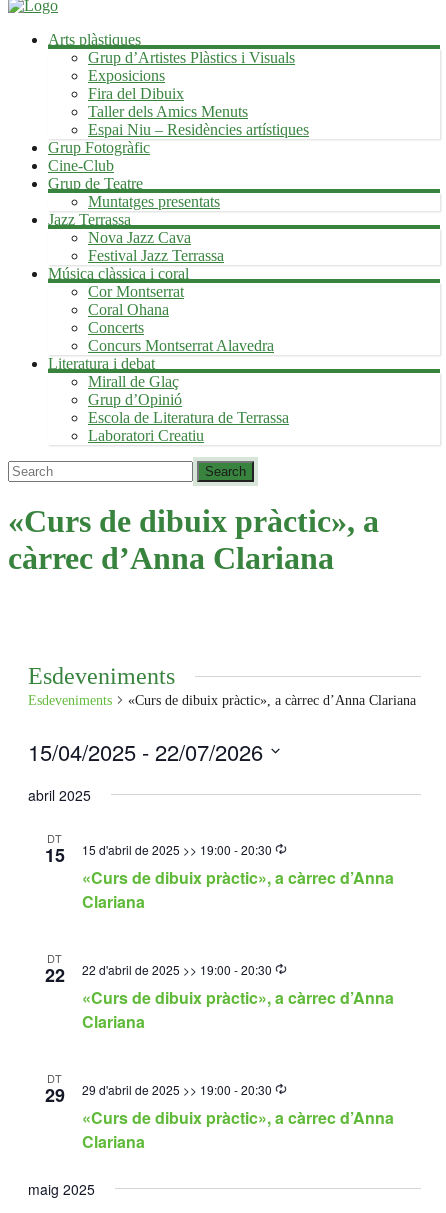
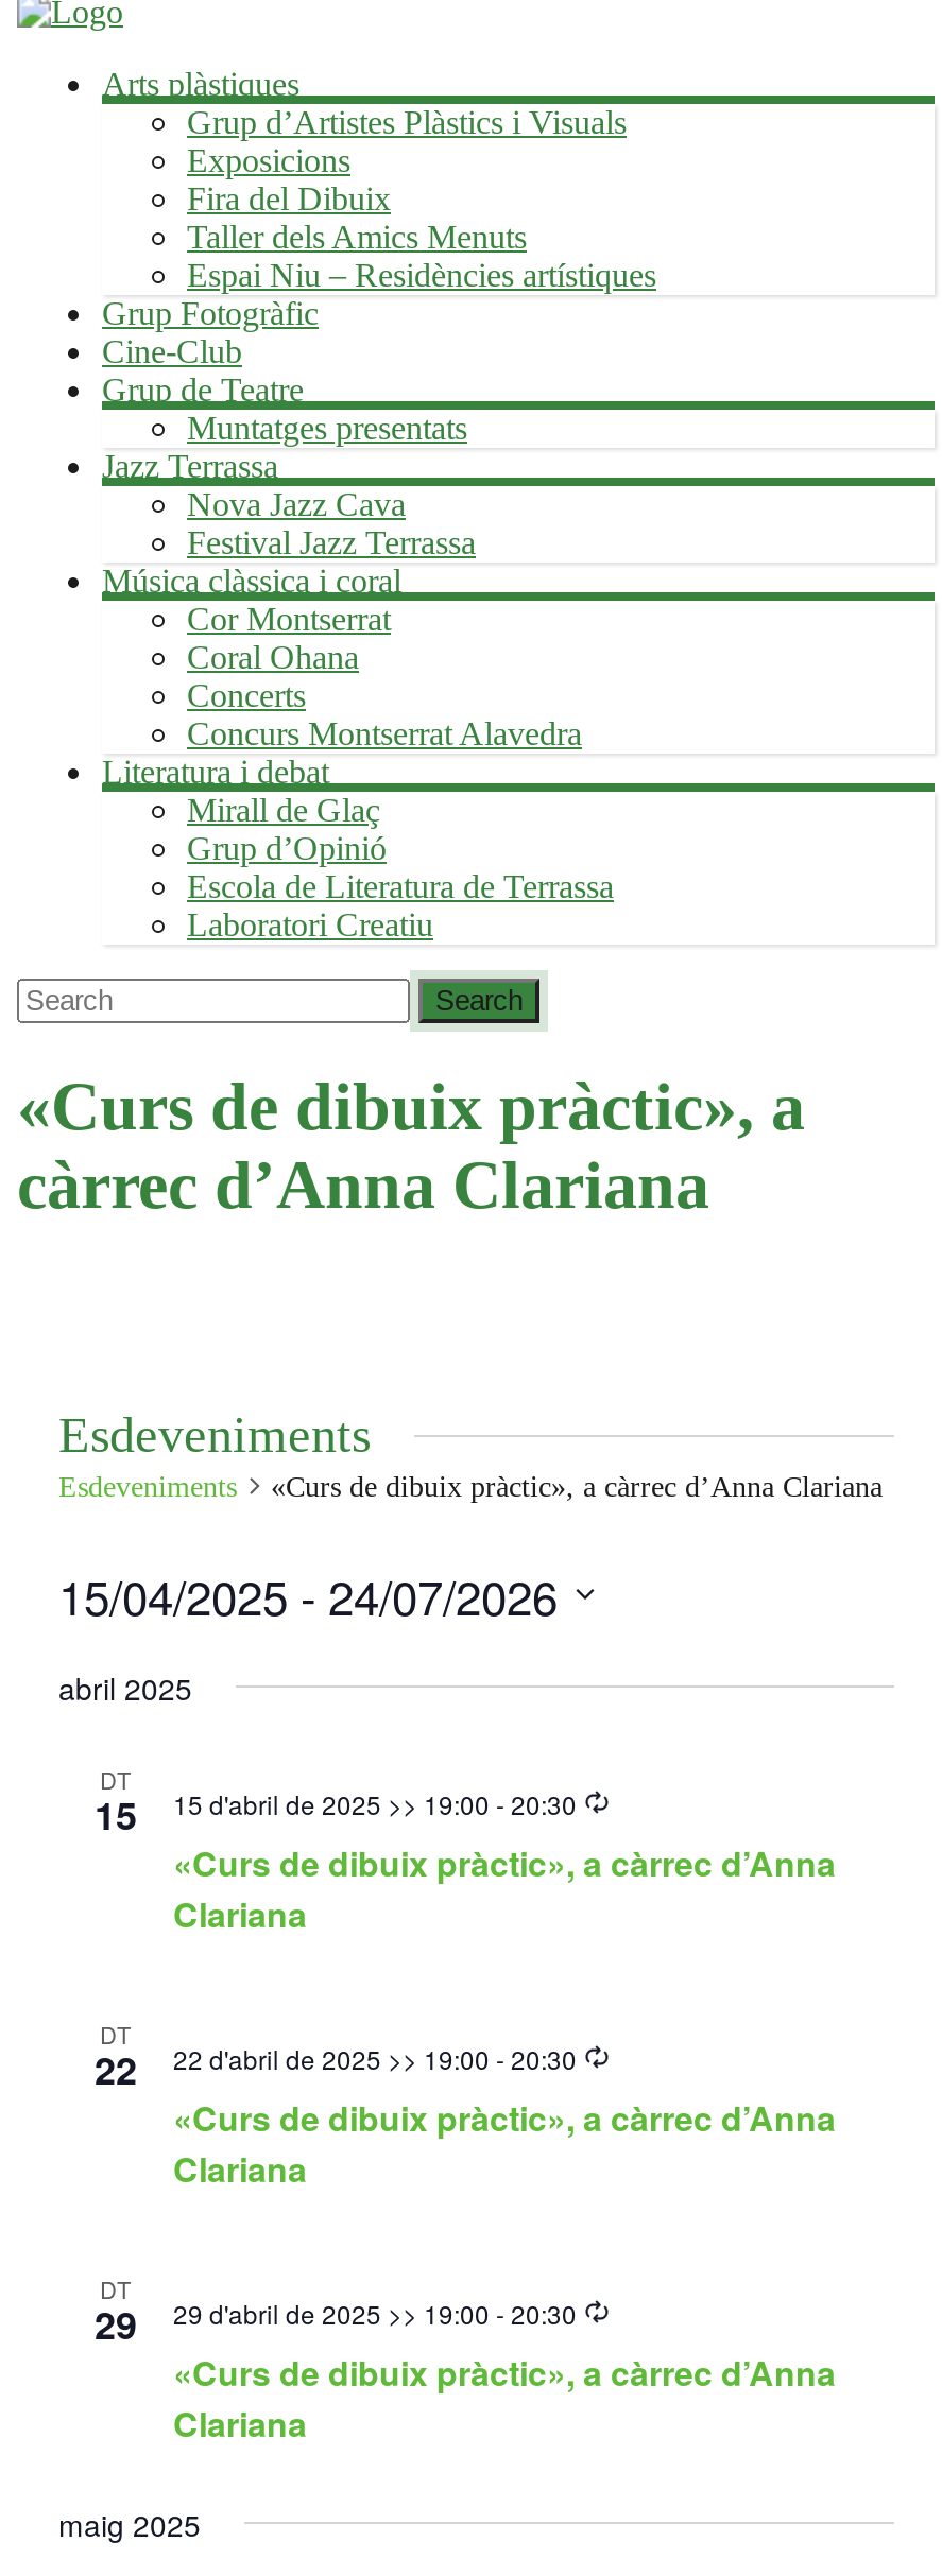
[27,736,262,767] 15/04/2025 - 22/07/2026 -> [58,1562,558,1628] 15/04/2025 - 24/07/2026

